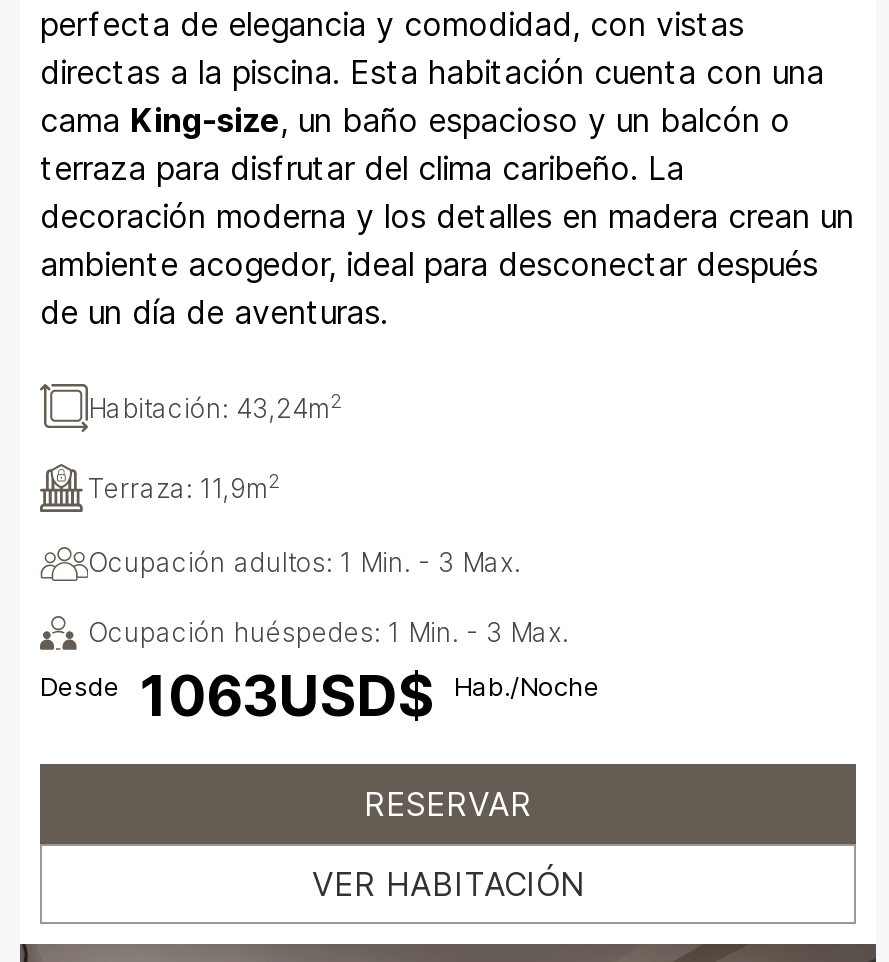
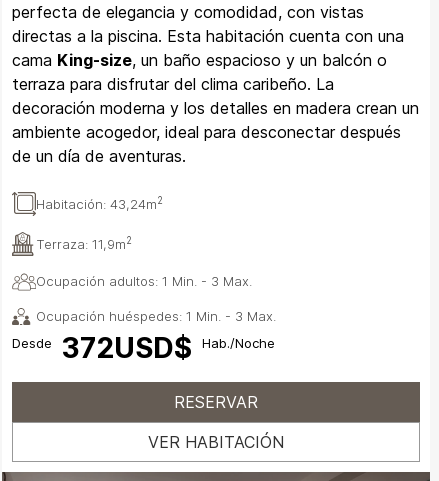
[40,663,600,731] Desde 1063USD$ Hab./Noche -> [12,331,275,365] Desde 372USD$ Hab./Noche

